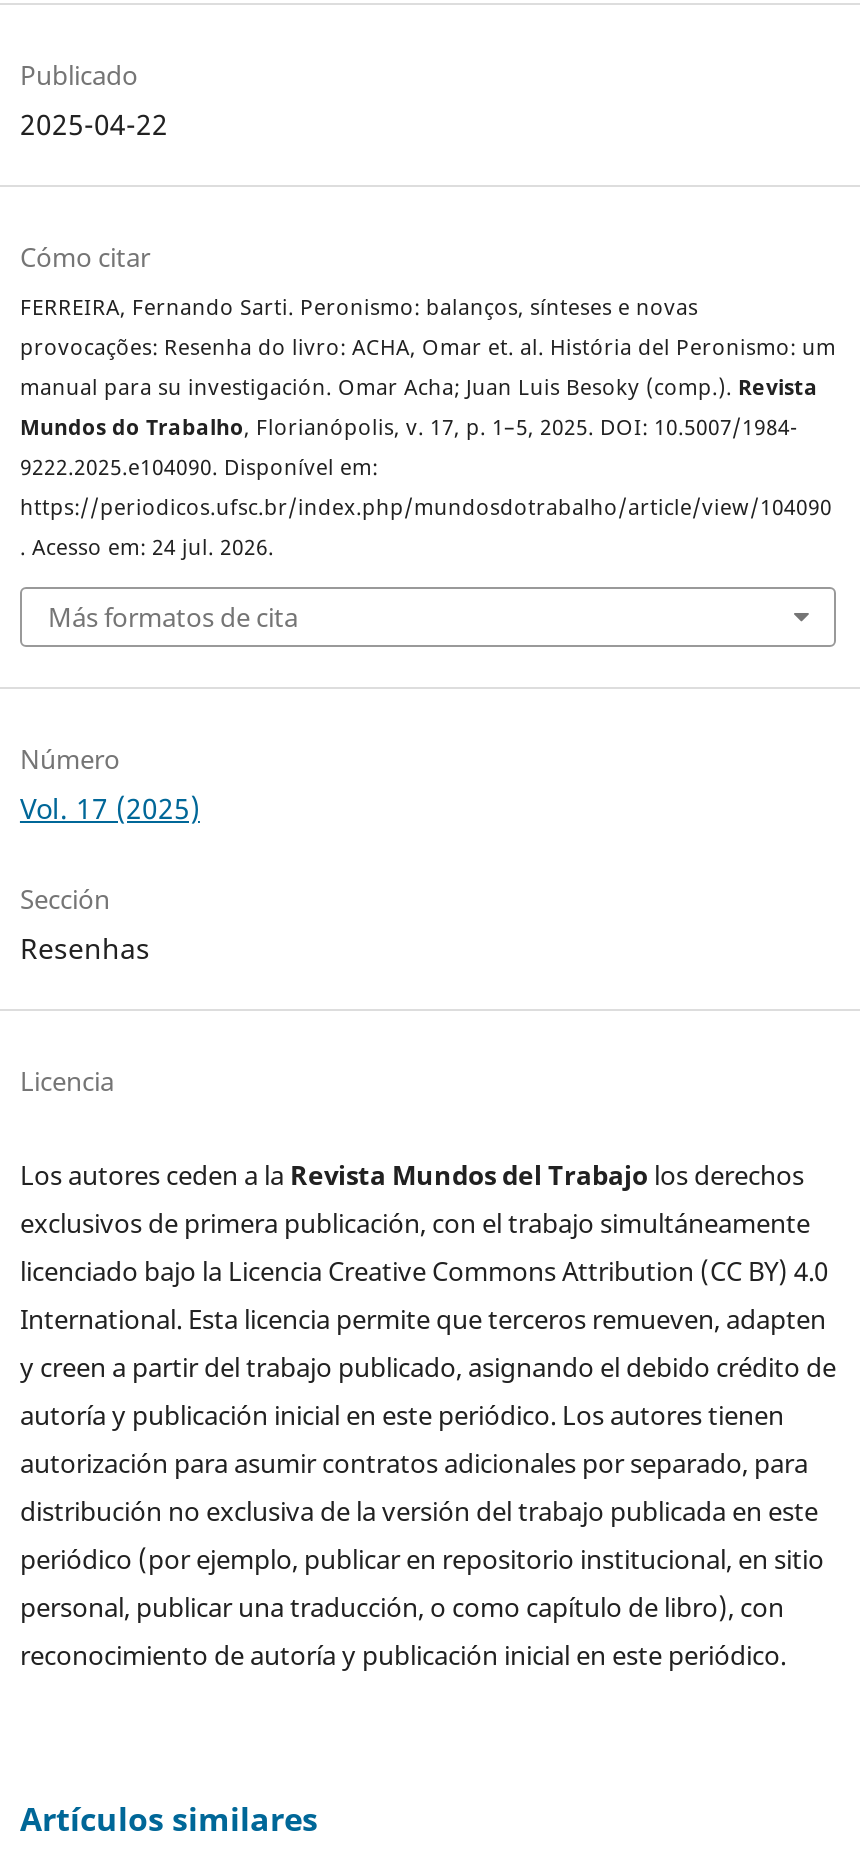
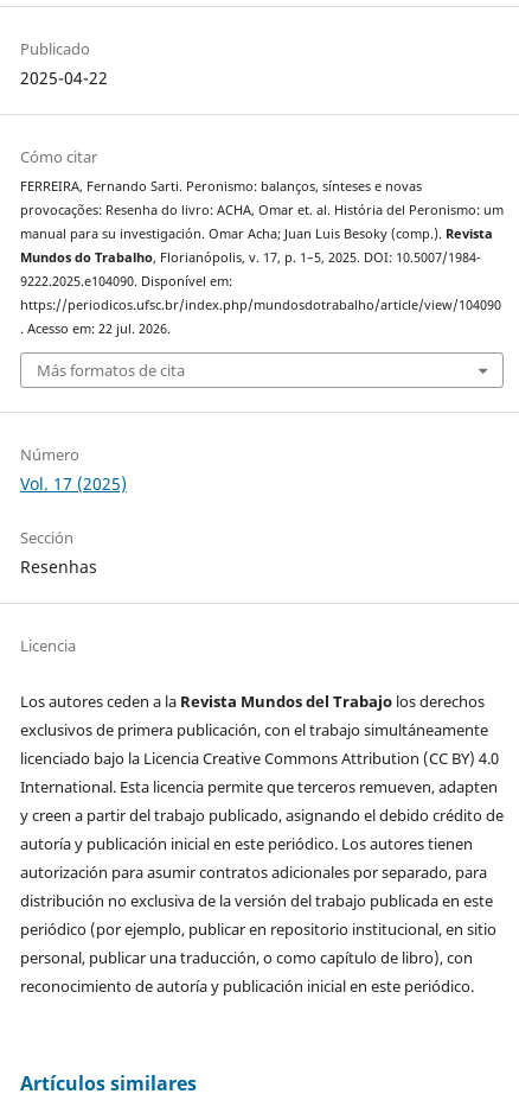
[20,532,274,560] . Acesso em: 24 jul. 2026. -> [20,320,171,337] . Acesso em: 22 jul. 2026.

